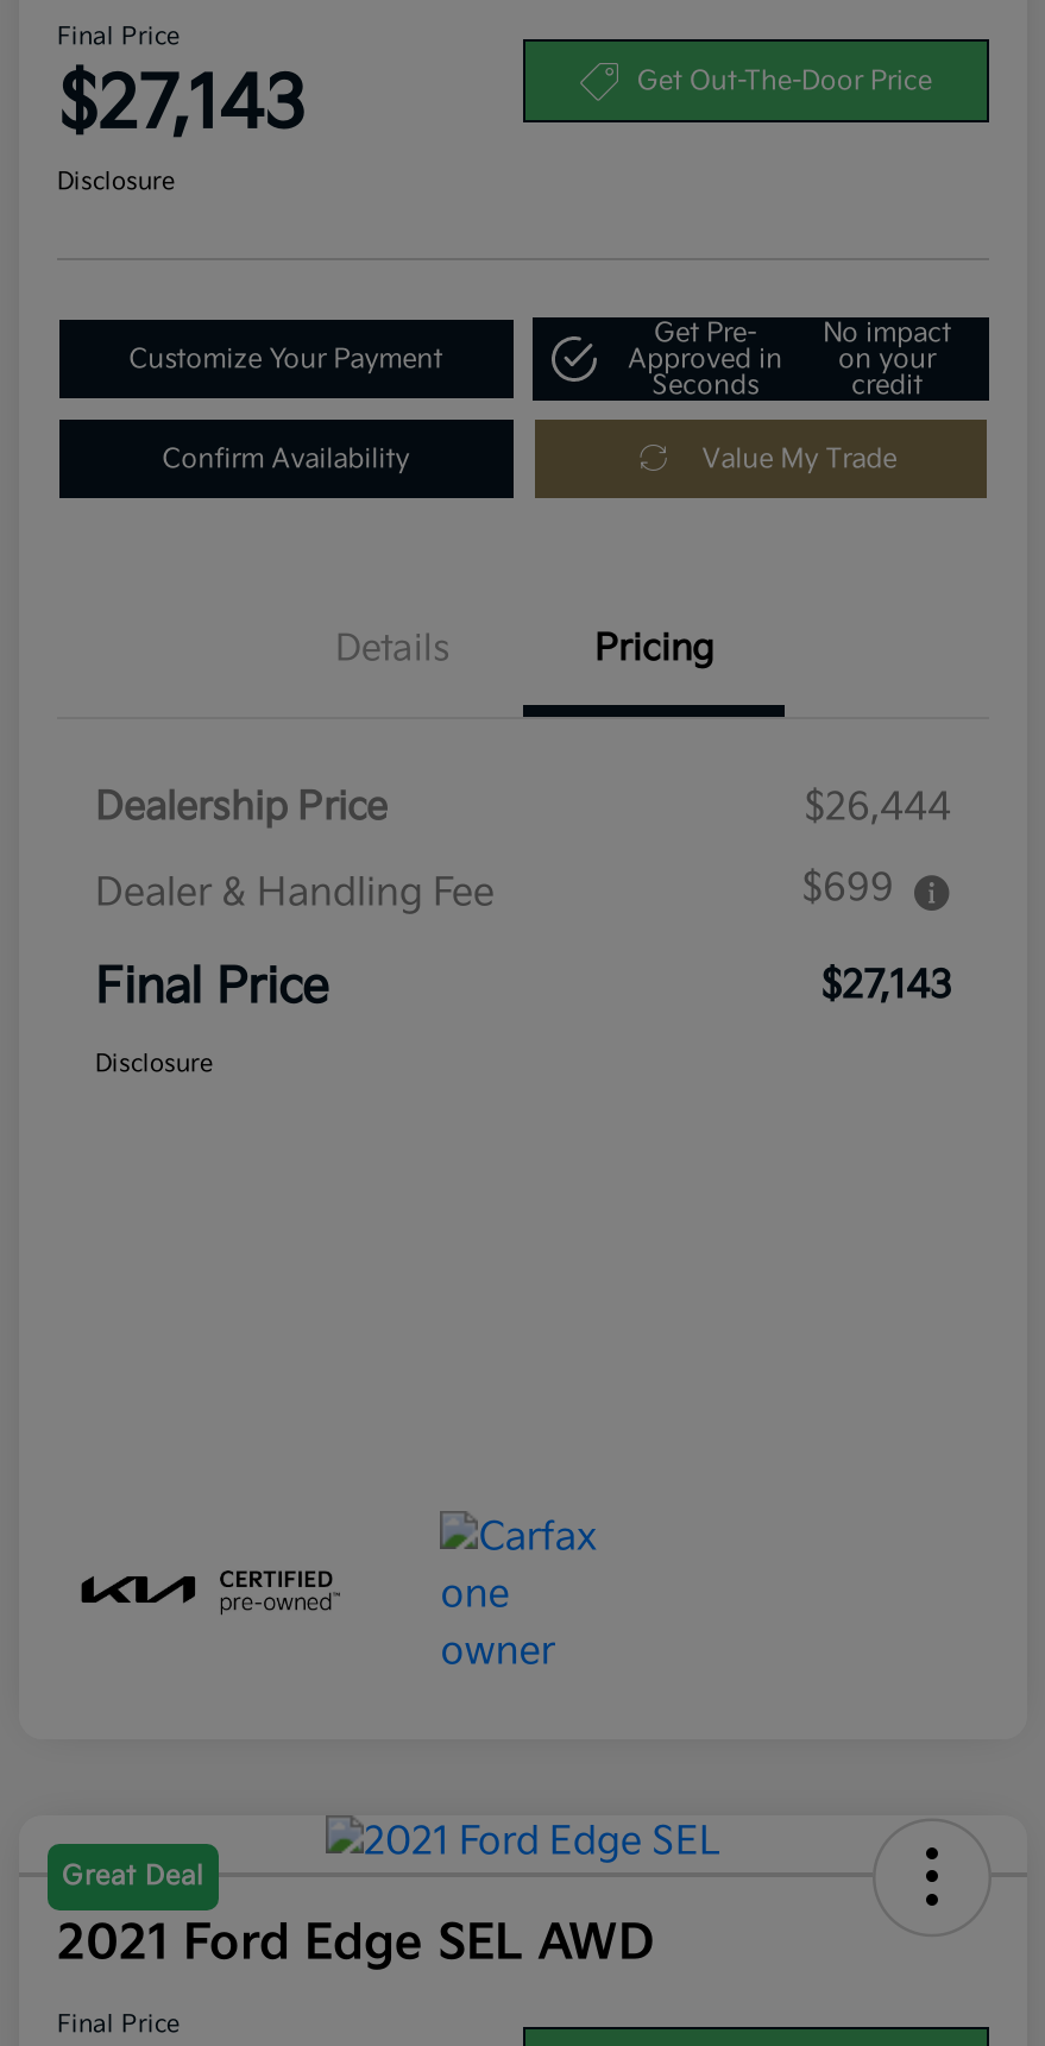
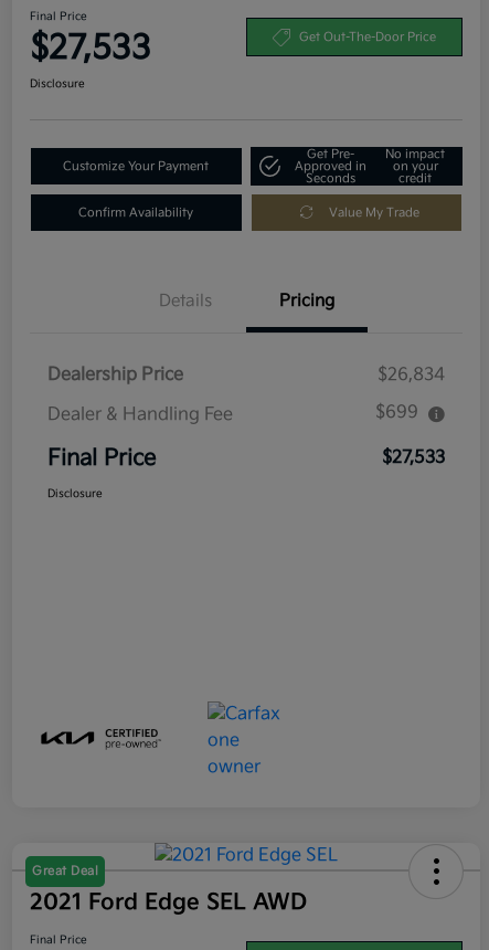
[57,63,307,148] $27,143 -> [30,28,151,68] $27,533
[804,785,951,831] $26,444 -> [378,364,445,385] $26,834
[820,964,951,1009] $27,143 -> [382,447,445,468] $27,533

